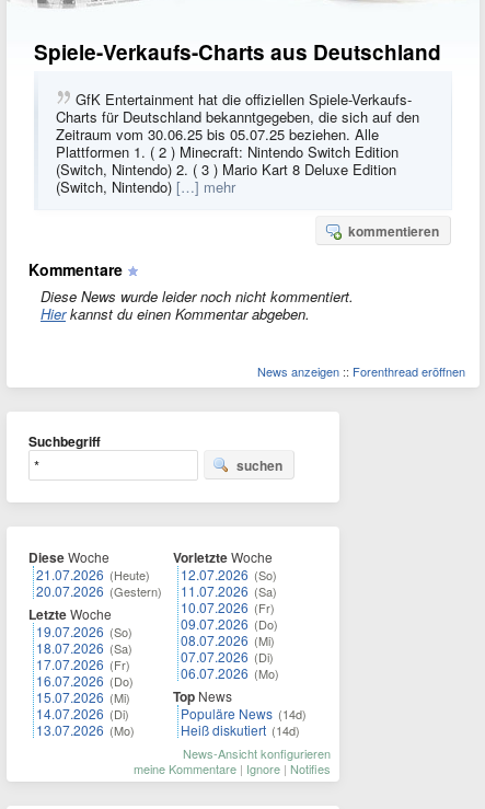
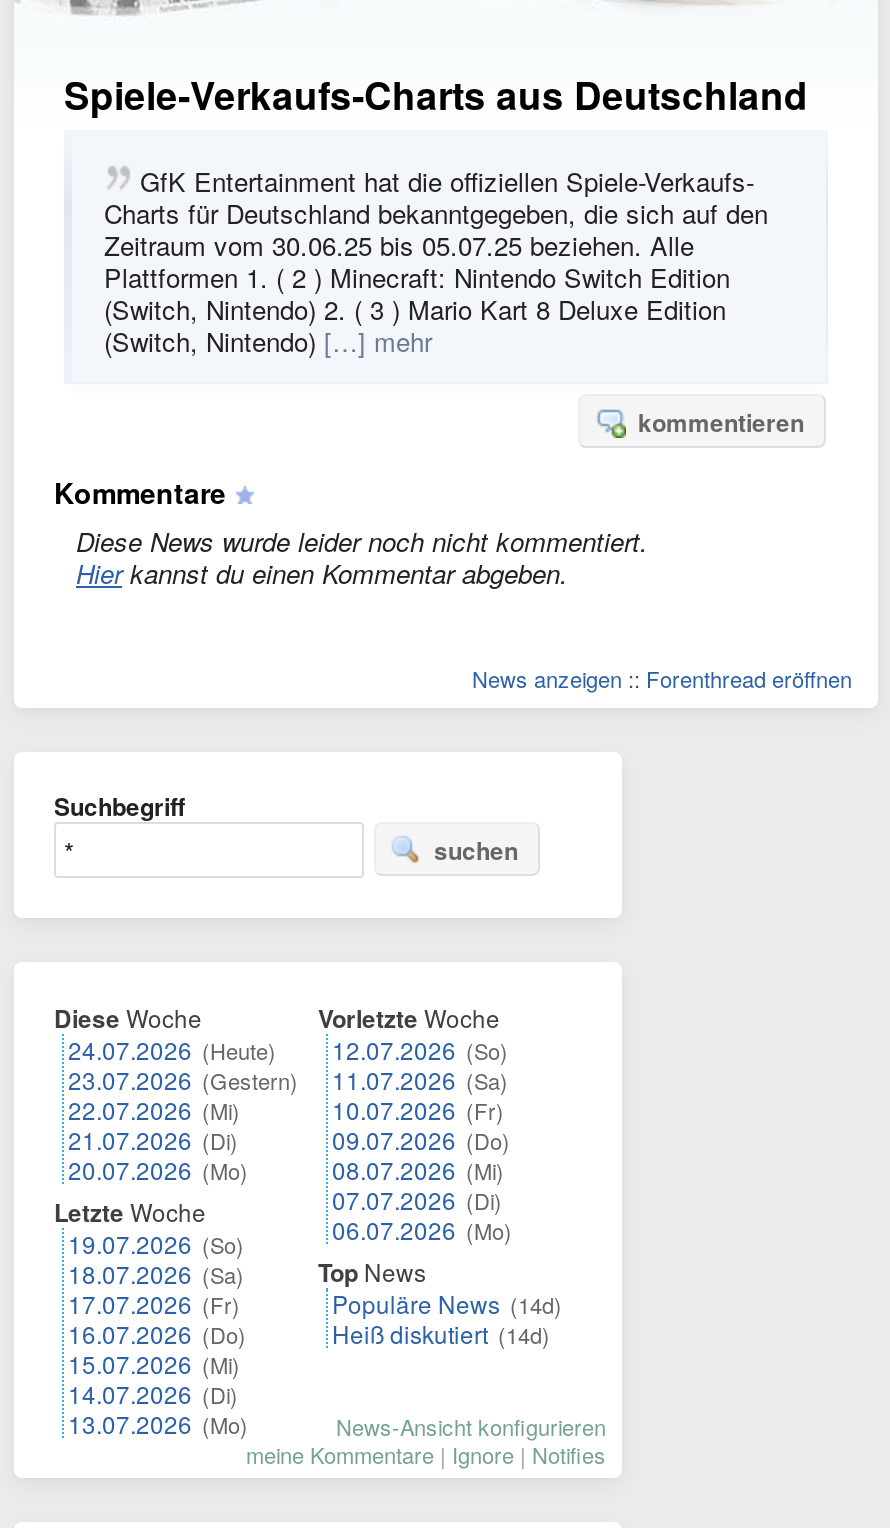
[36,565,162,600] 21.07.2026 (Heute) | 20.07.2026 (Gestern) -> [68,1032,298,1186] 24.07.2026 (Heute) | 23.07.2026 (Gestern) | 22.07.2026 (Mi) | 21.07.2026 (Di) | 20.07.2026 (Mo)
moved [28,604,135,739] -> [54,1194,248,1440]: Letzte Woche | 19.07.2026 (So) | 18.07.2026 (Sa) | 17.07.2026 (Fr) | 16.07.2026 (Do) | 15.07.2026 (Mi) | 14.07.2026 (Di) | 13.07.2026 (Mo)

